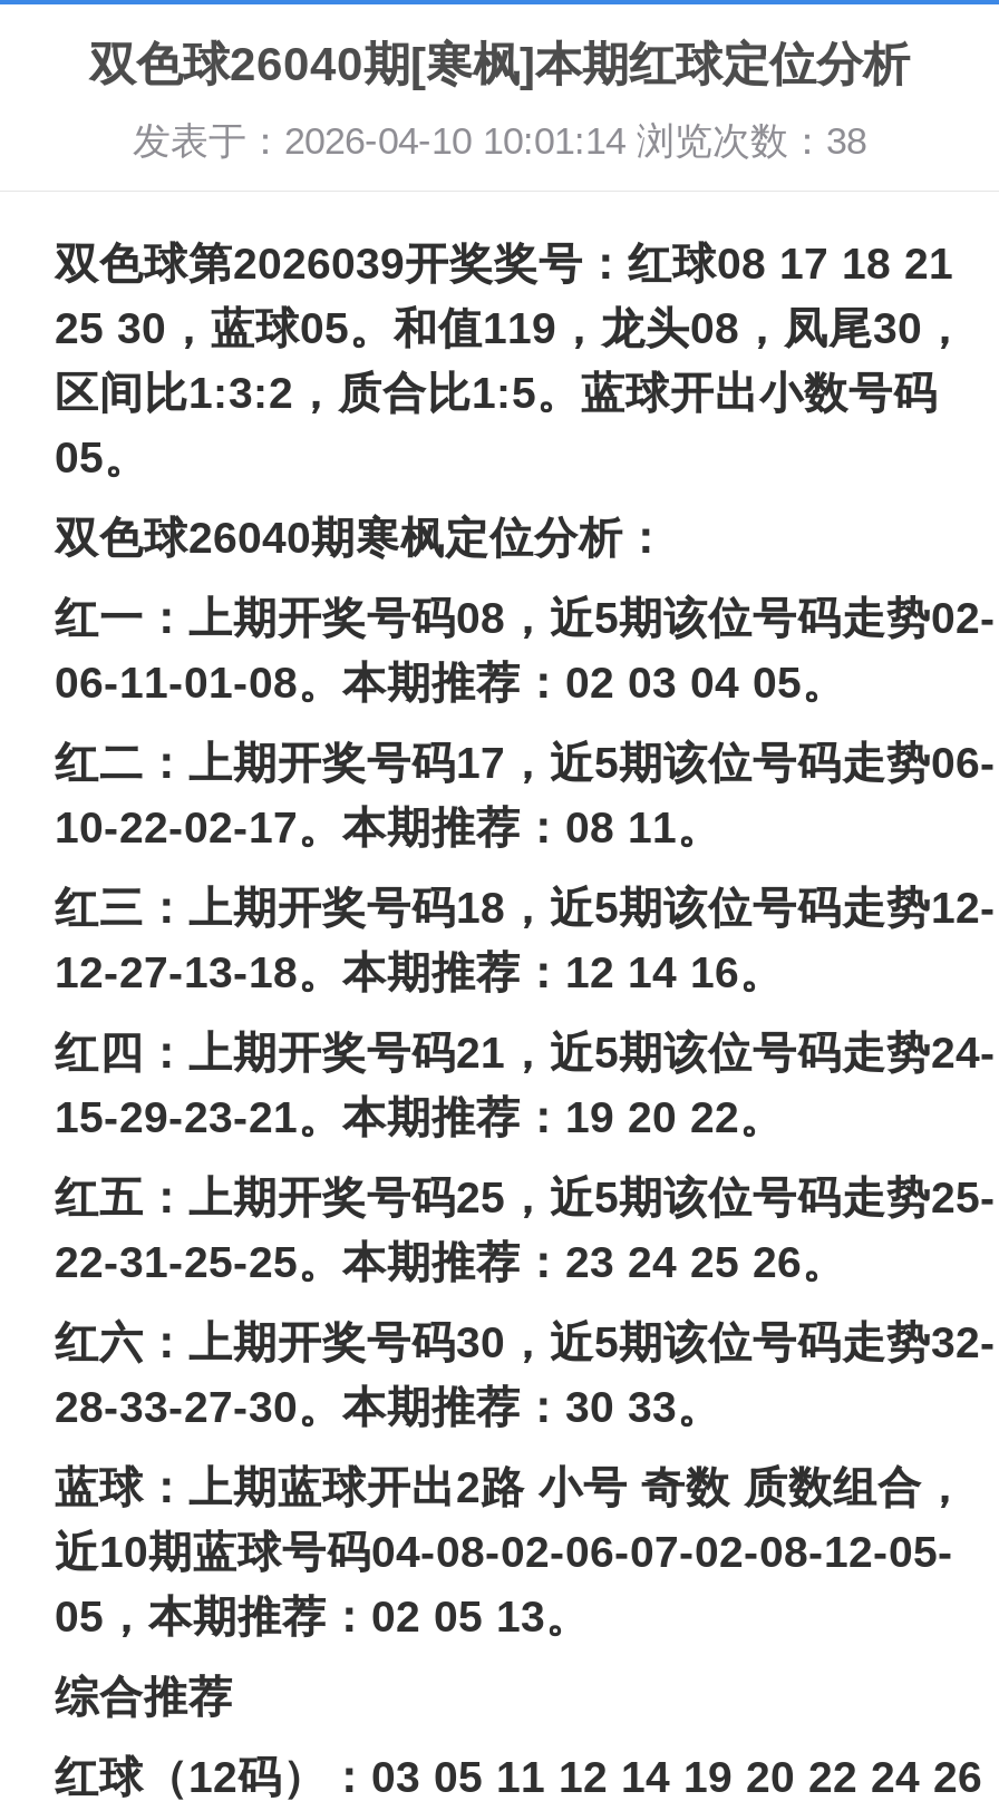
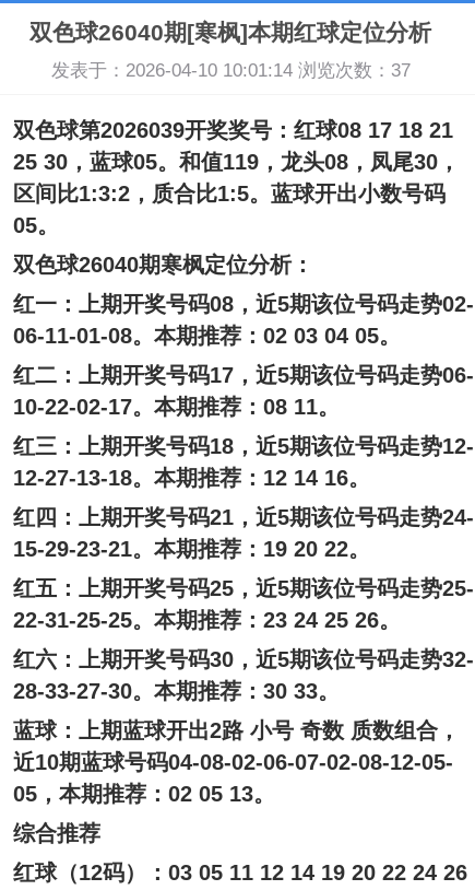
[133,119,866,162] 发表于：2026-04-10 10:01:14 浏览次数：38 -> [51,60,410,80] 发表于：2026-04-10 10:01:14 浏览次数：37

